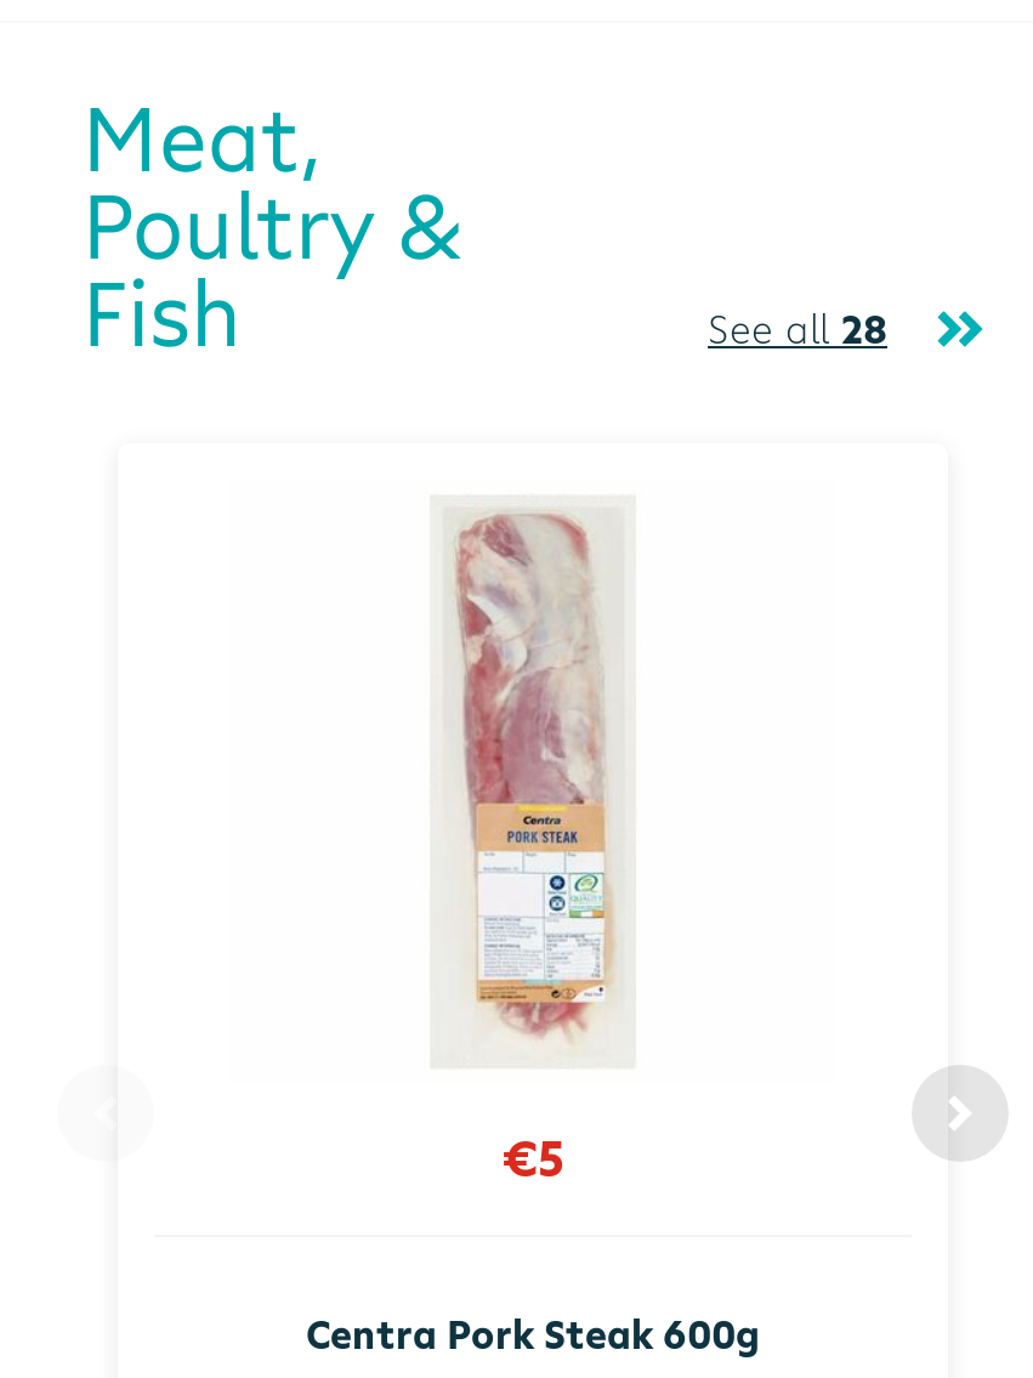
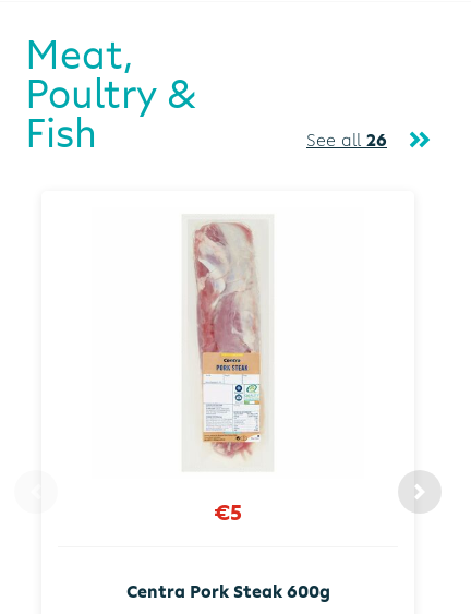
[708,302,887,355] See all 28 -> [306,127,387,151] See all 26

